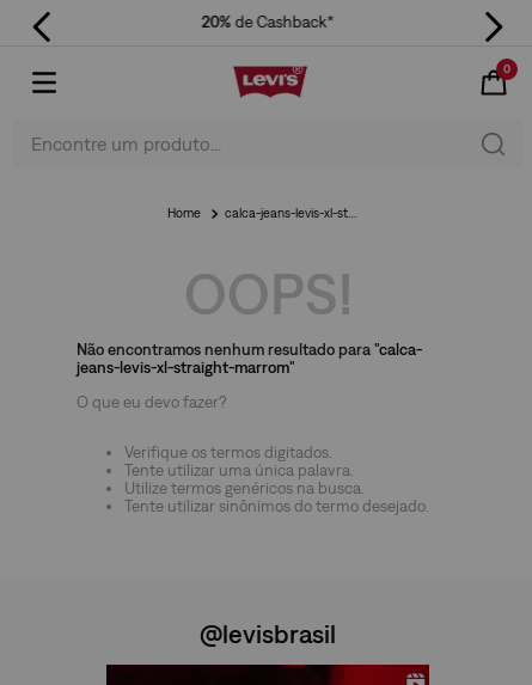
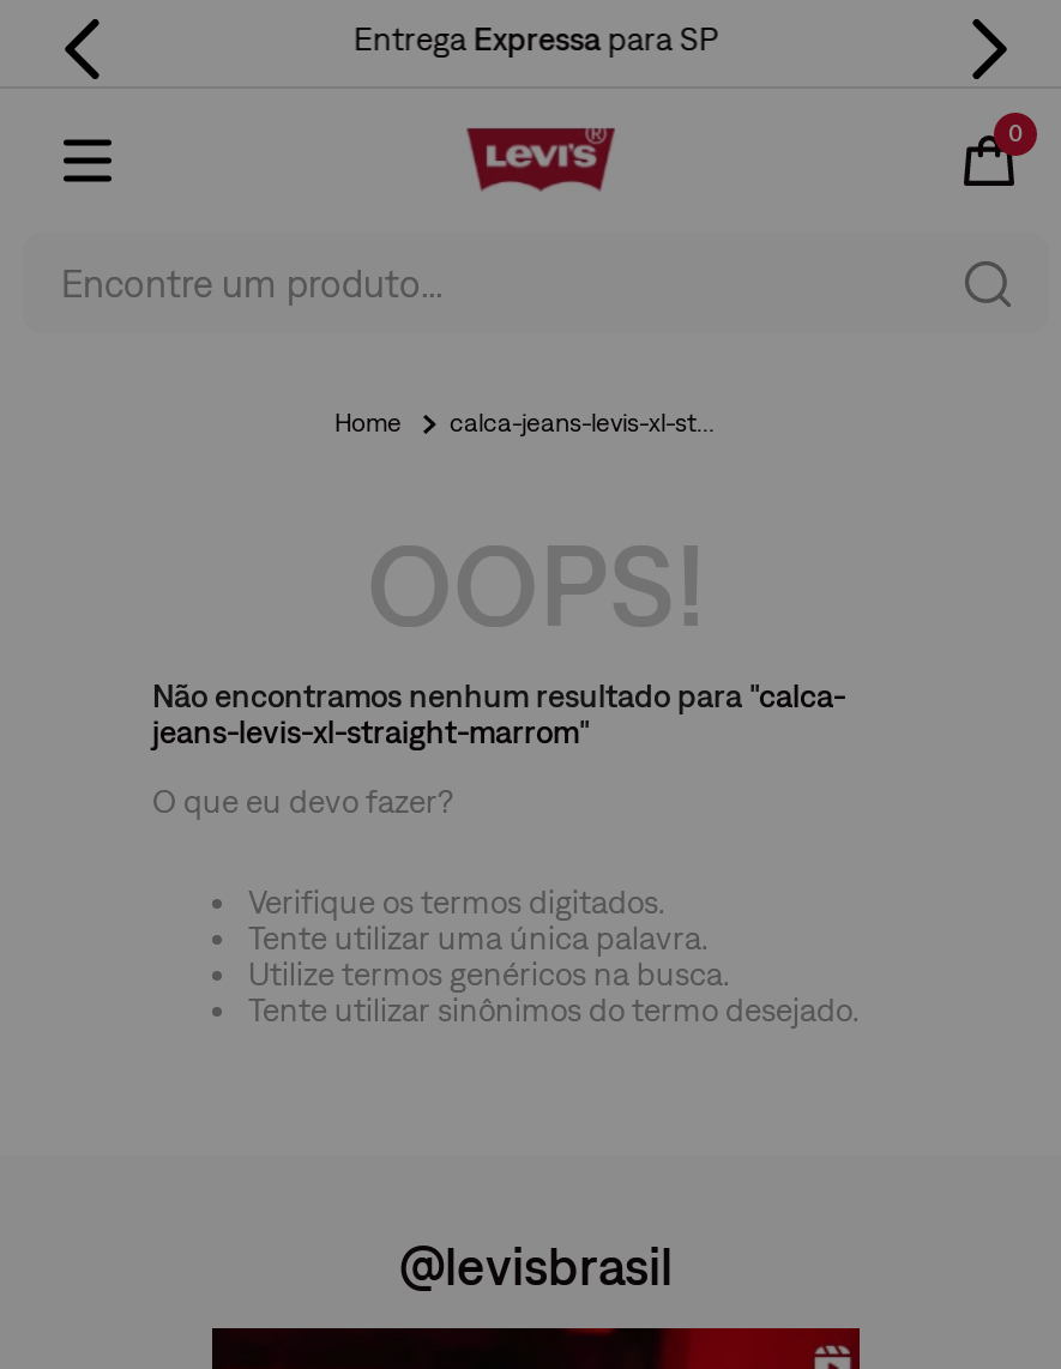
[201,12,334,31] 20% de Cashback* -> [354,19,718,58] Entrega Expressa para SP

